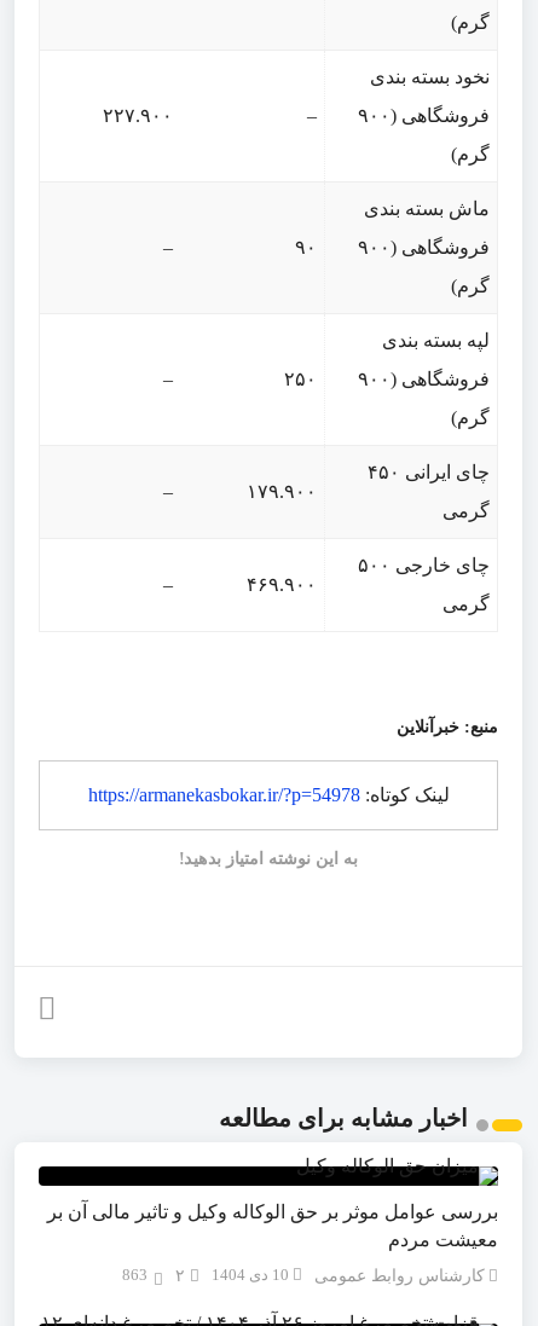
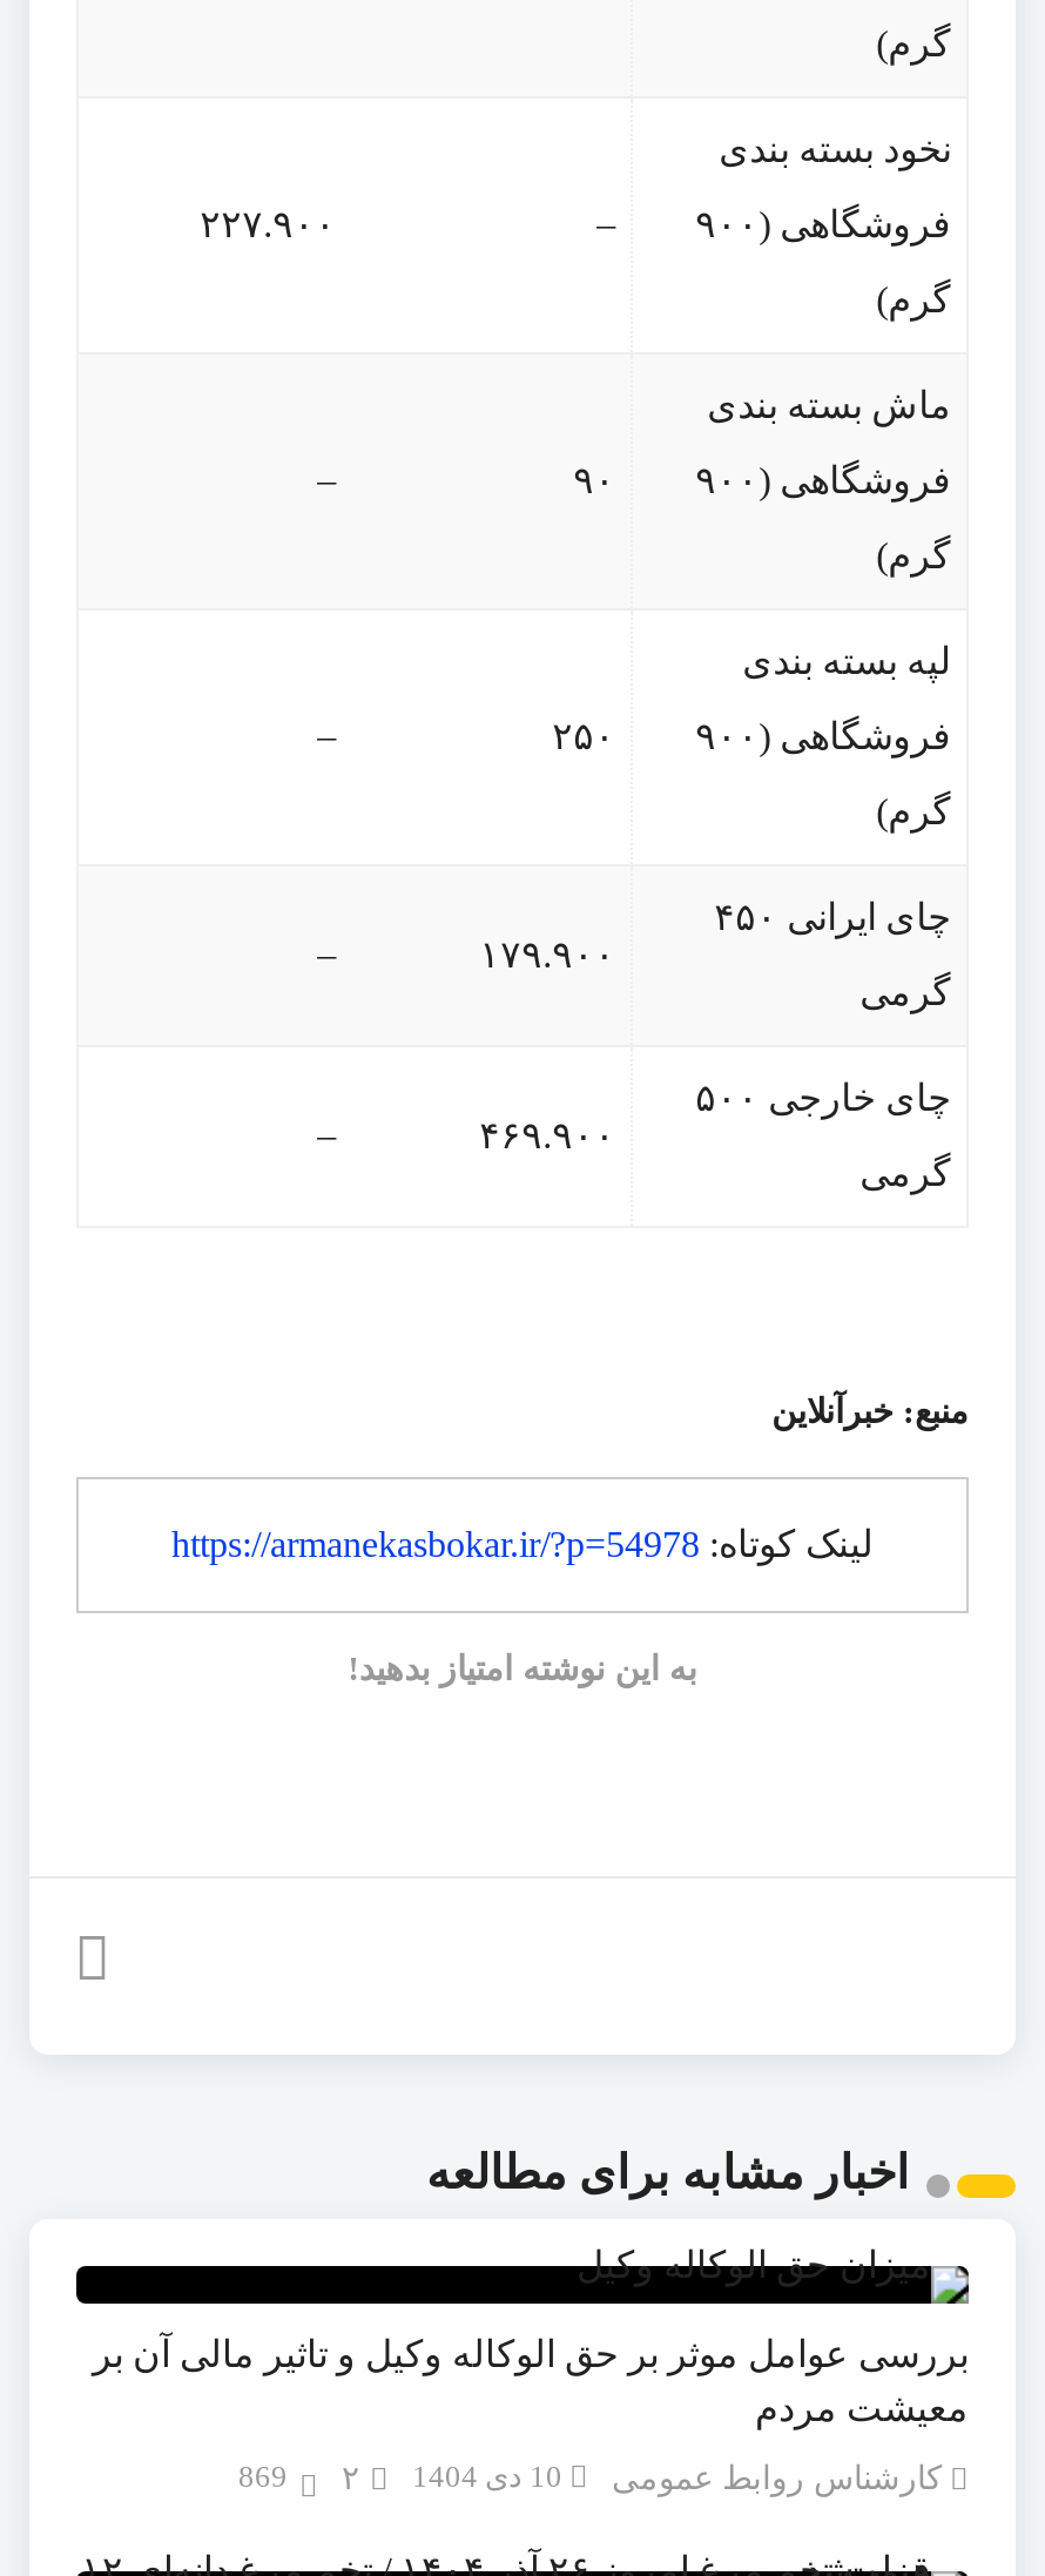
[122,1266,147,1284] 863 -> [238,2459,288,2495] 869

